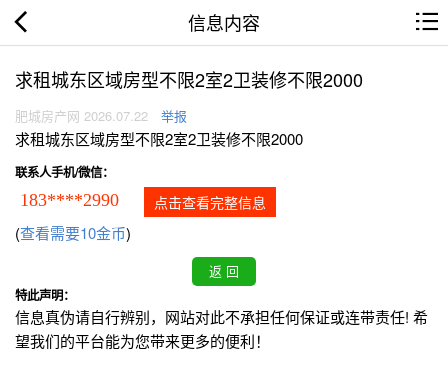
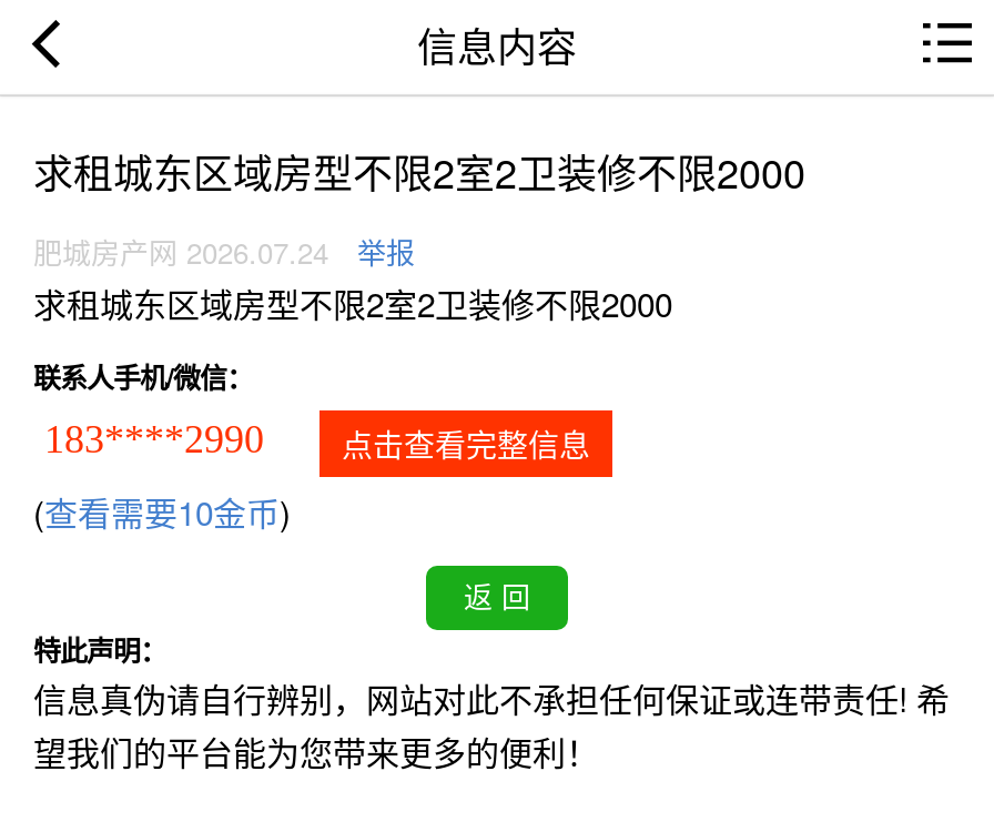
[15,106,187,125] 肥城房产网 2026.07.22 举报 -> [33,231,415,273] 肥城房产网 2026.07.24 举报

